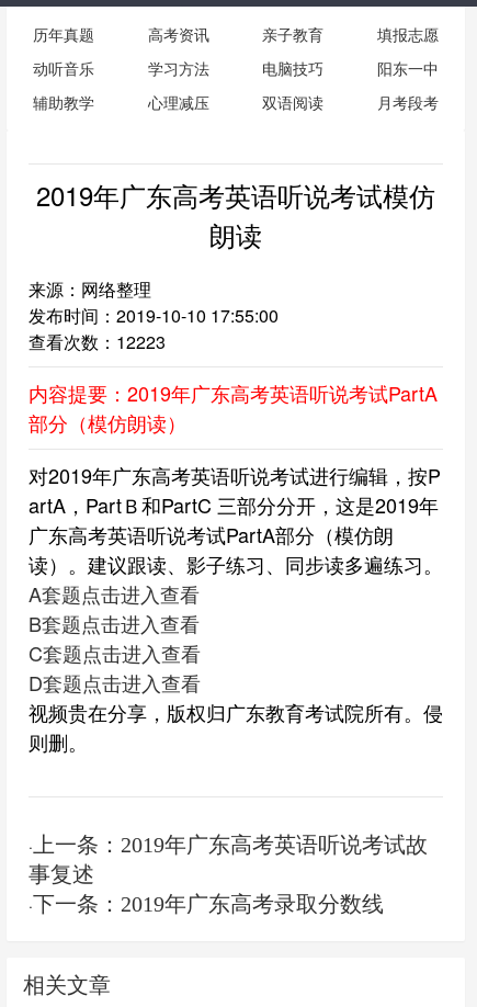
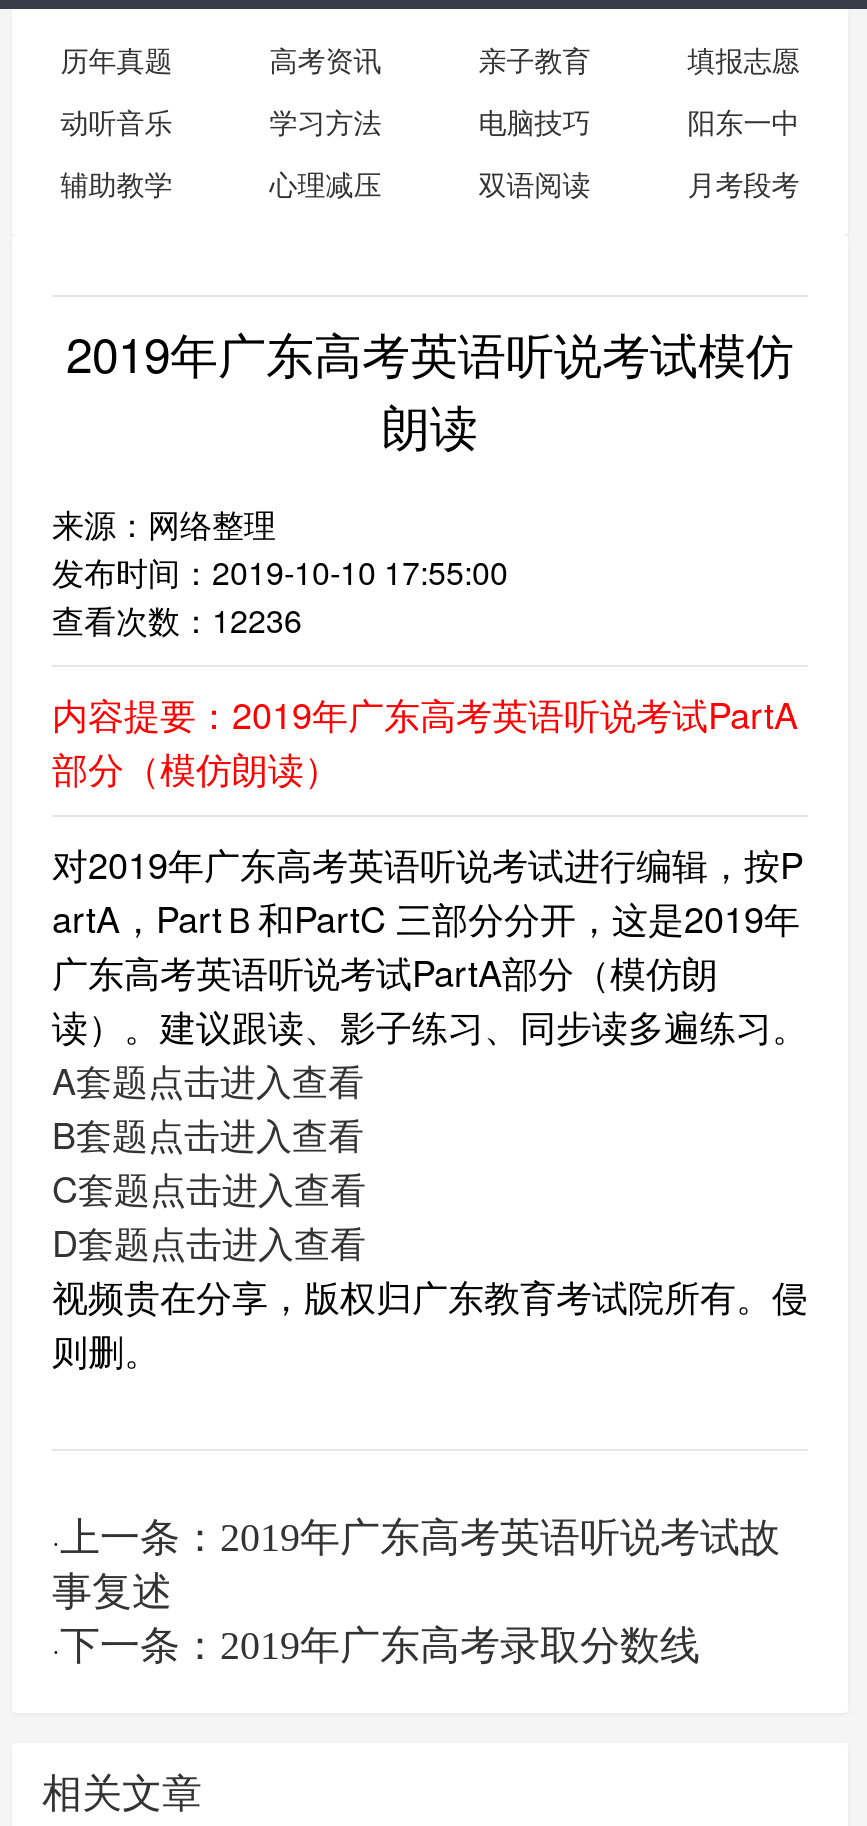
[29,329,166,354] 查看次数：12223 -> [52,597,302,643] 查看次数：12236

